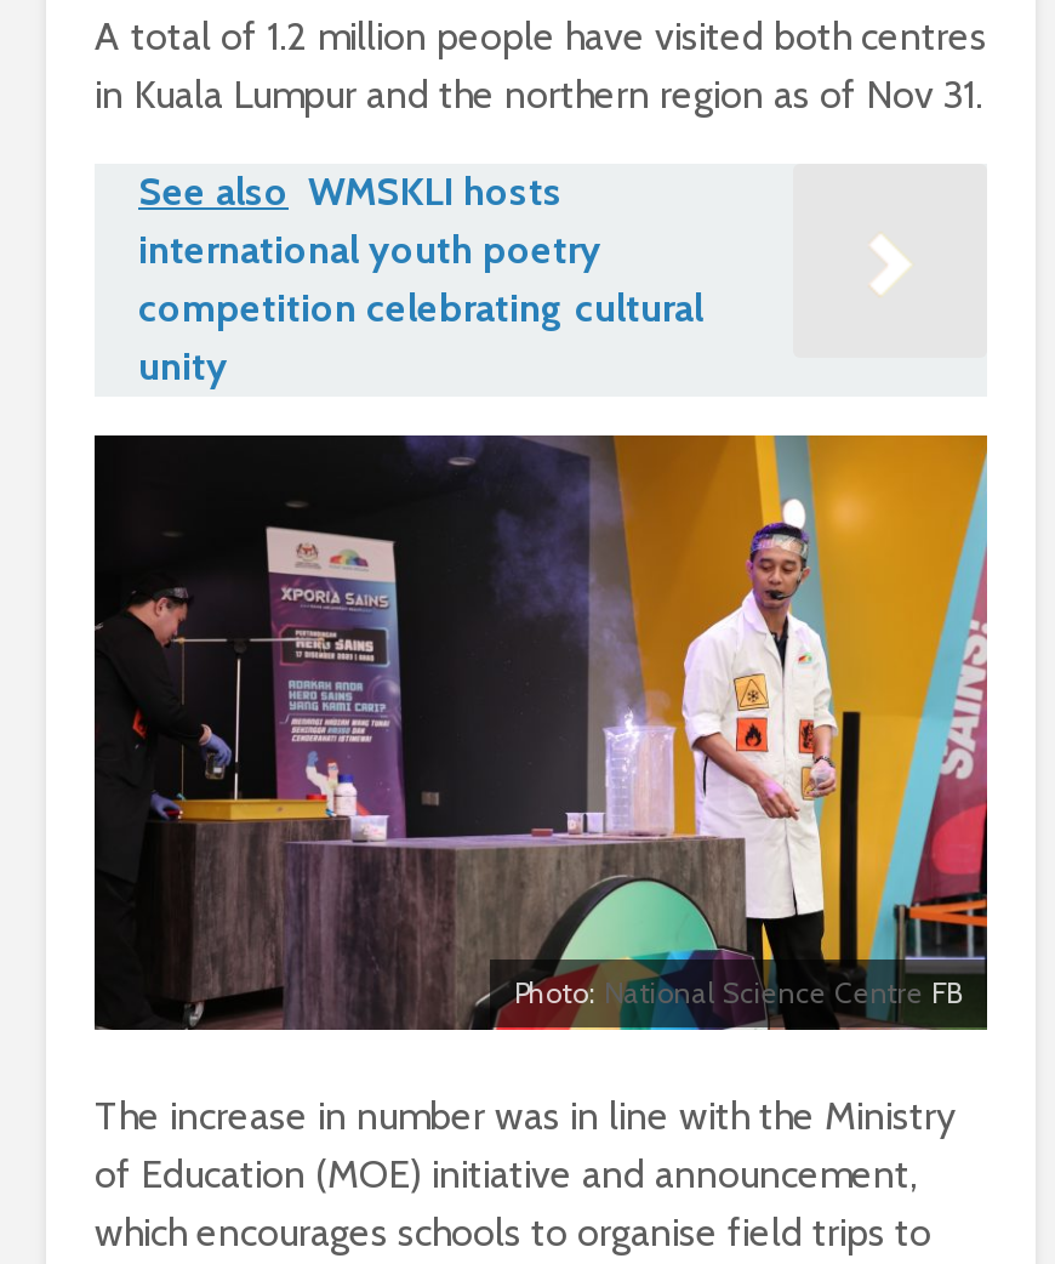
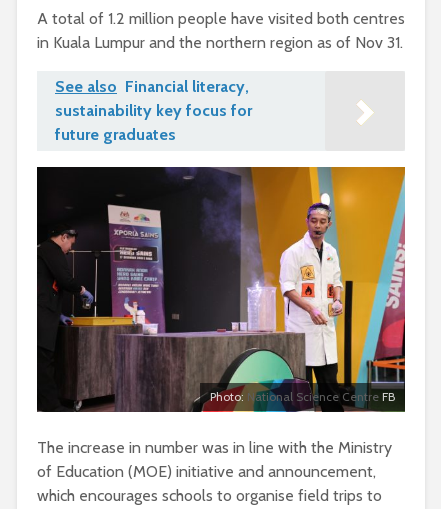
[138,168,703,389] See also WMSKLI hosts | international youth poetry | competition celebrating cultural | unity -> [55,77,252,144] See also Financial literacy, | sustainability key focus for | future graduates

